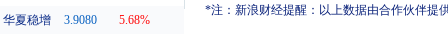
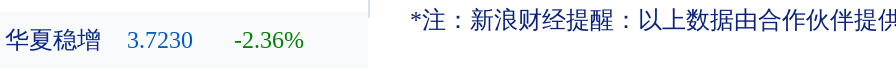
[63,13,96,27] 3.9080 -> [127,26,193,54] 3.7230
[119,13,150,27] 5.68% -> [234,26,304,54] -2.36%

